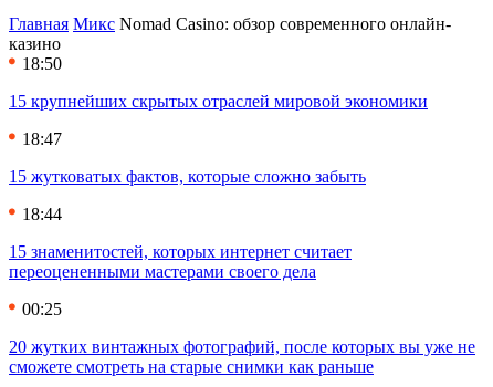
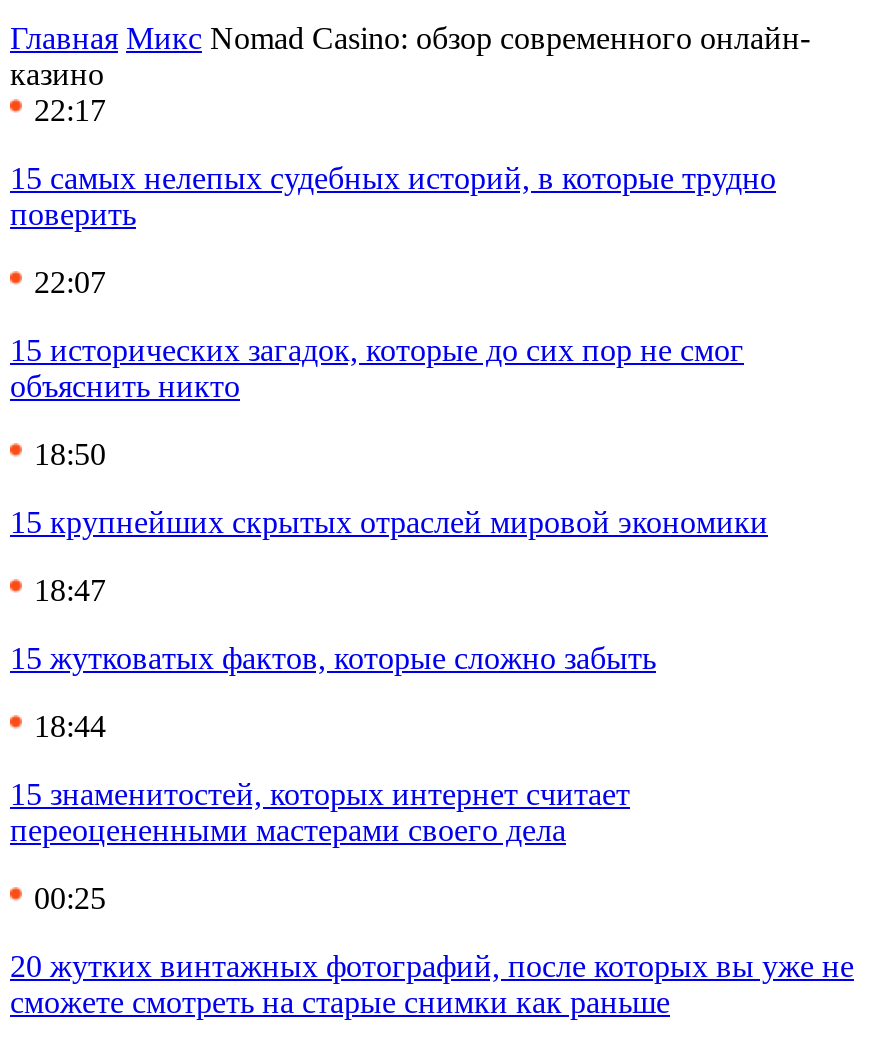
none -> [10,92,776,402] 22:17 | 15 самых нелепых судебных историй, в которые трудно | поверить | 22:07 | 15 исторических загадок, которые до сих пор не смог | объяснить никто

